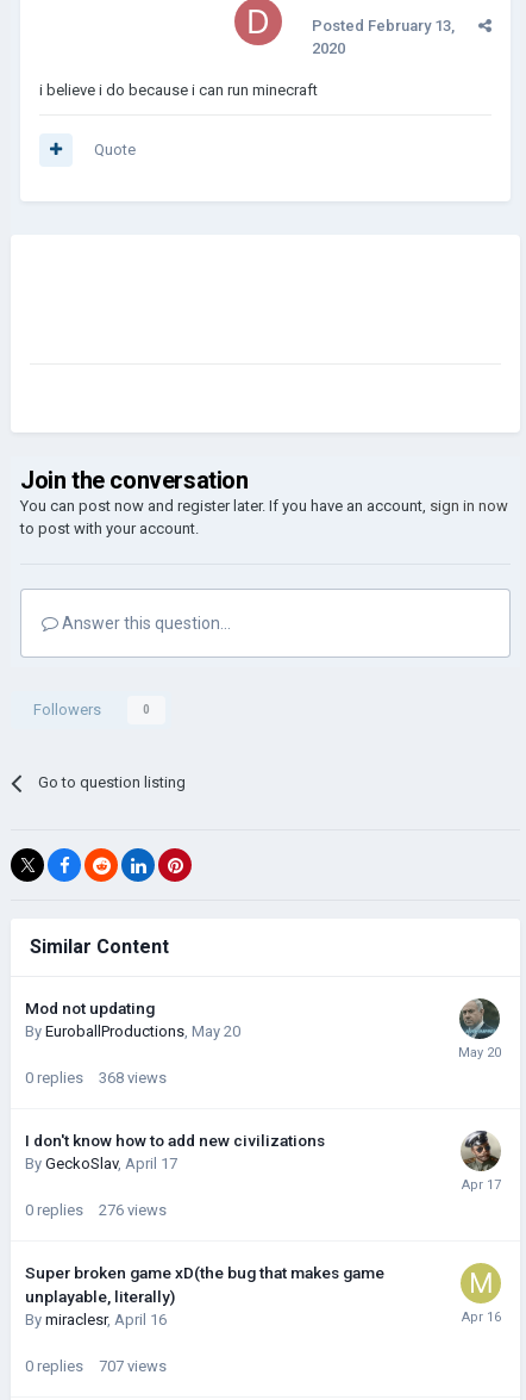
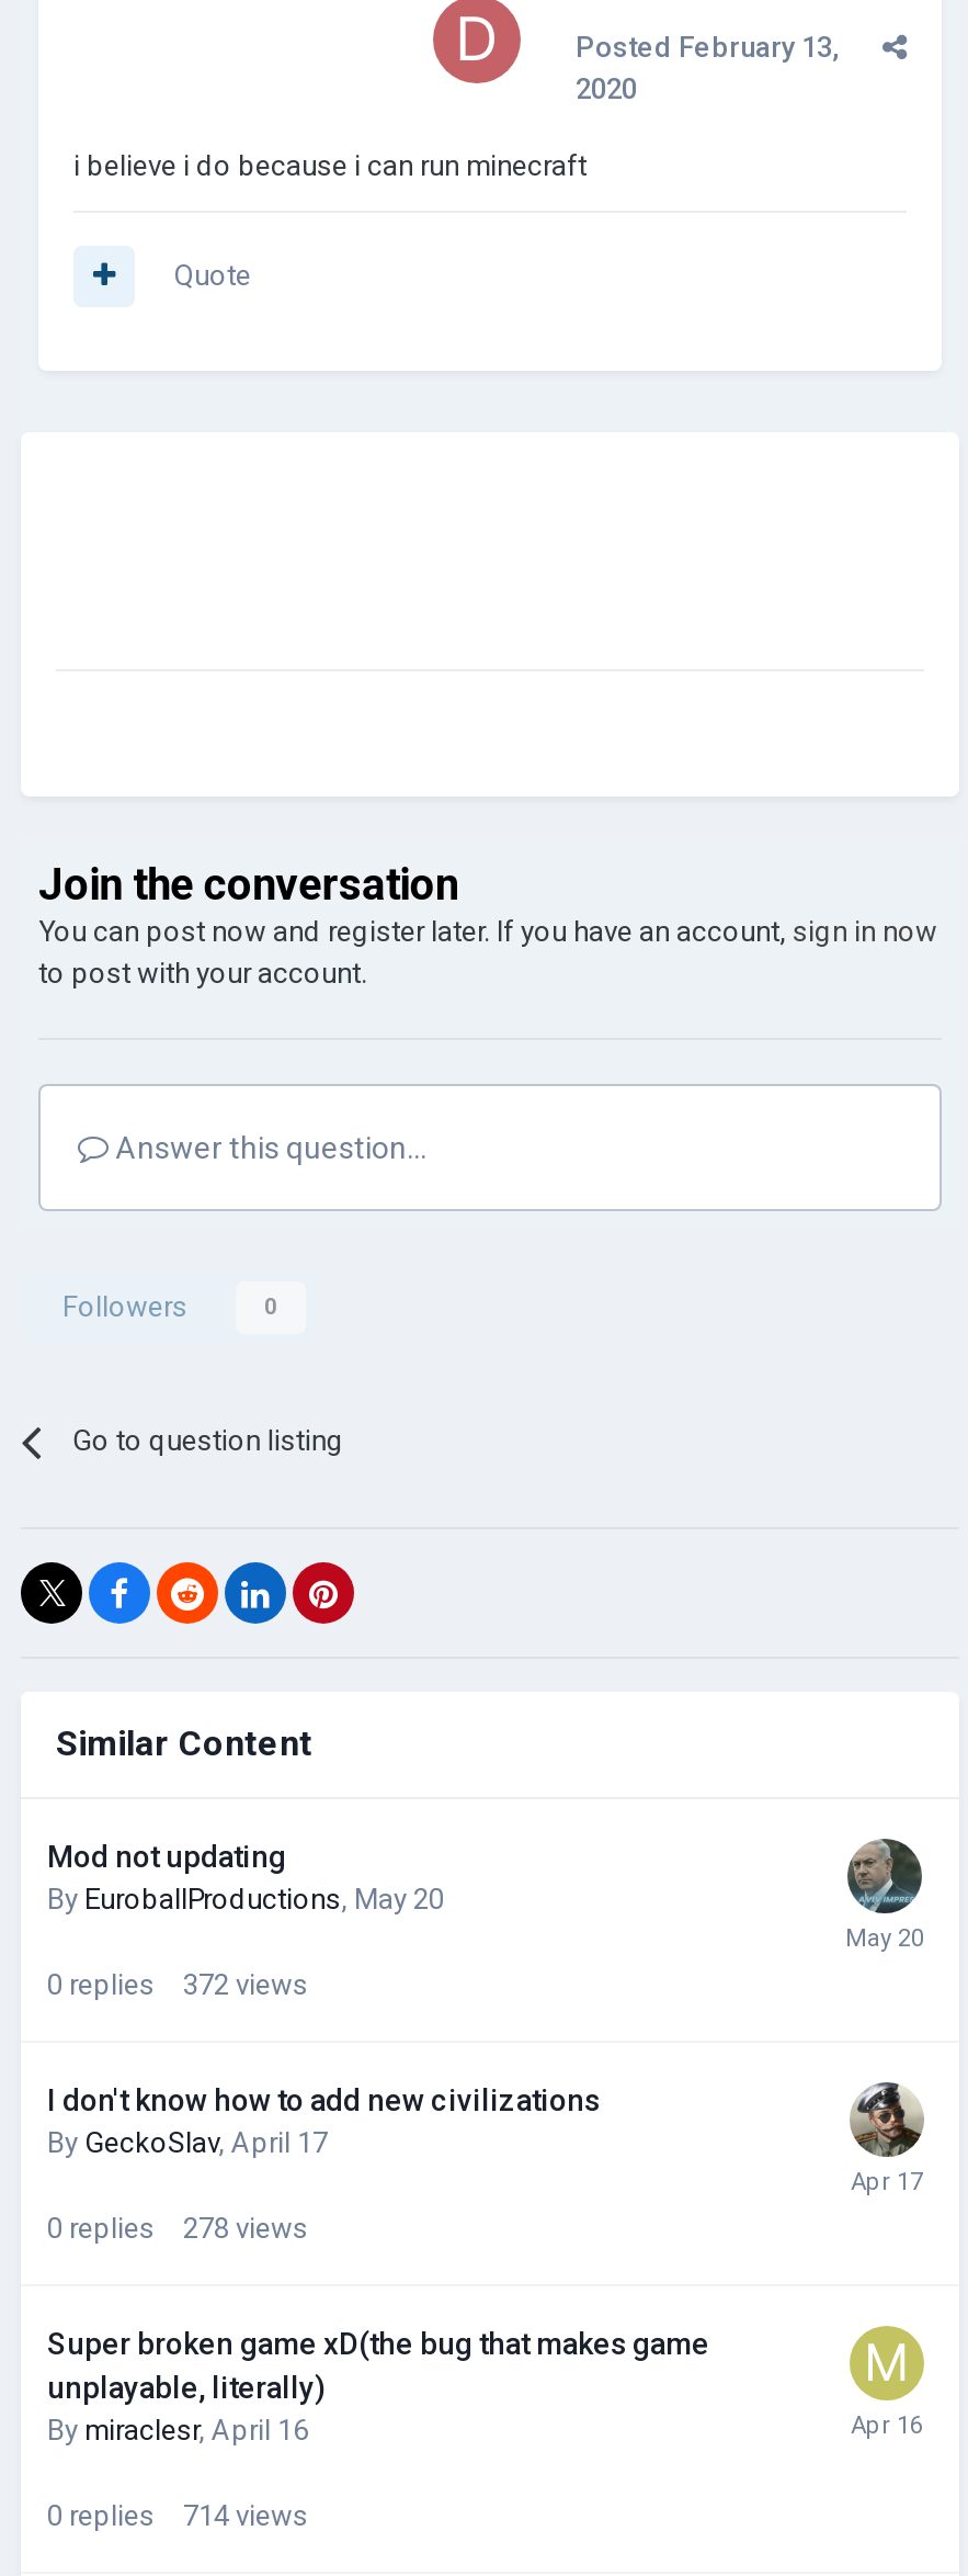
[25,1069,167,1087] 0 replies 368 views -> [47,1968,308,2001] 0 replies 372 views
[25,1201,167,1219] 0 replies 276 views -> [47,2212,308,2245] 0 replies 278 views
[25,1357,167,1375] 0 replies 707 views -> [47,2499,308,2532] 0 replies 714 views

